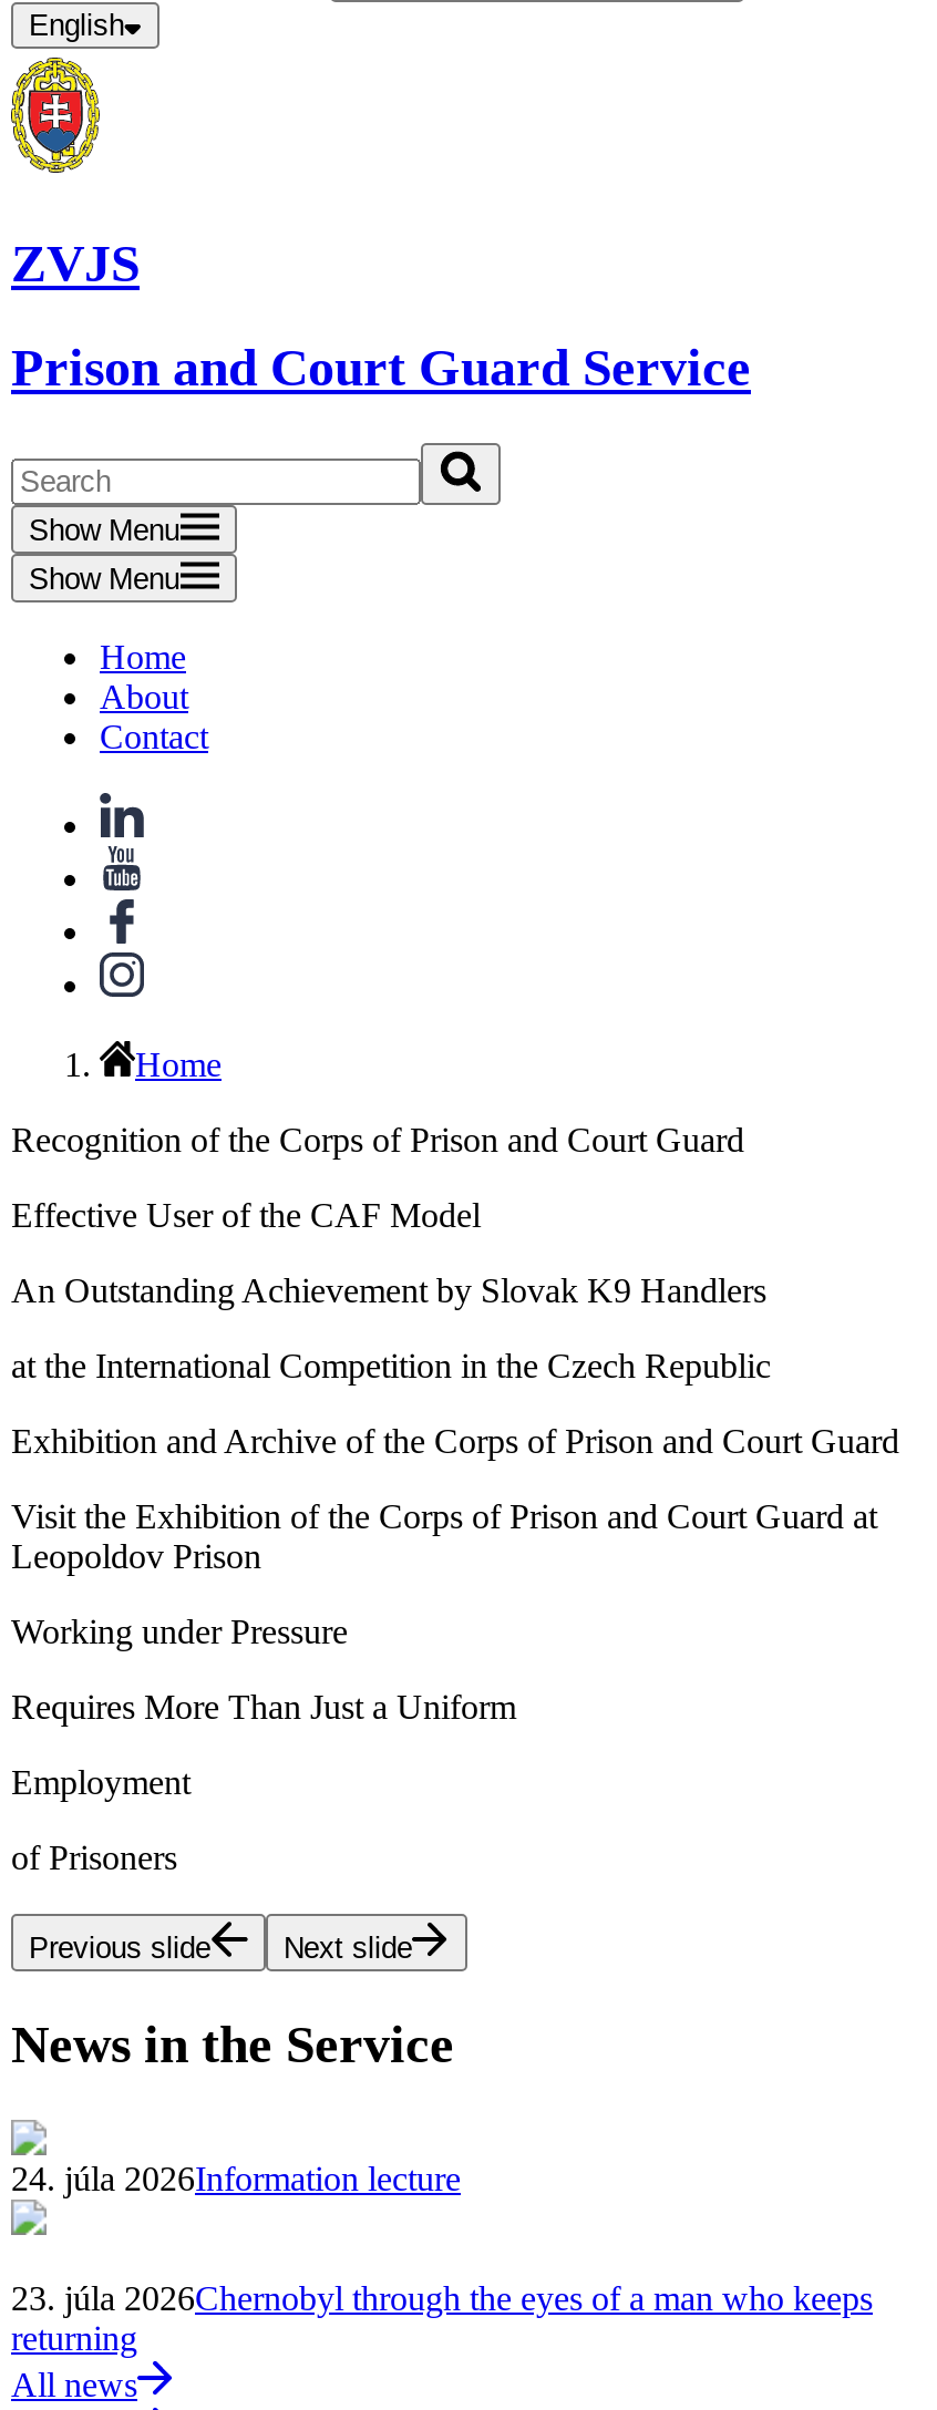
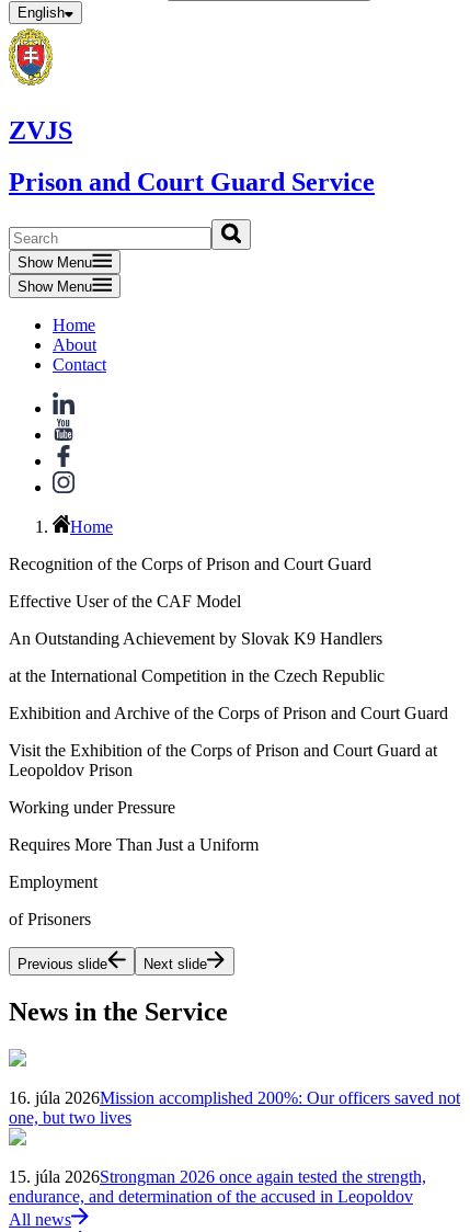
[11,2159,461,2196] 24. júla 2026Information lecture -> [9,1088,460,1126] 16. júla 2026Mission accomplished 200%: Our officers saved not | one, but two lives
[11,2278,873,2356] 23. júla 2026Chernobyl through the eyes of a man who keeps | returning -> [9,1167,426,1205] 15. júla 2026Strongman 2026 once again tested the strength, | endurance, and determination of the accused in Leopoldov

